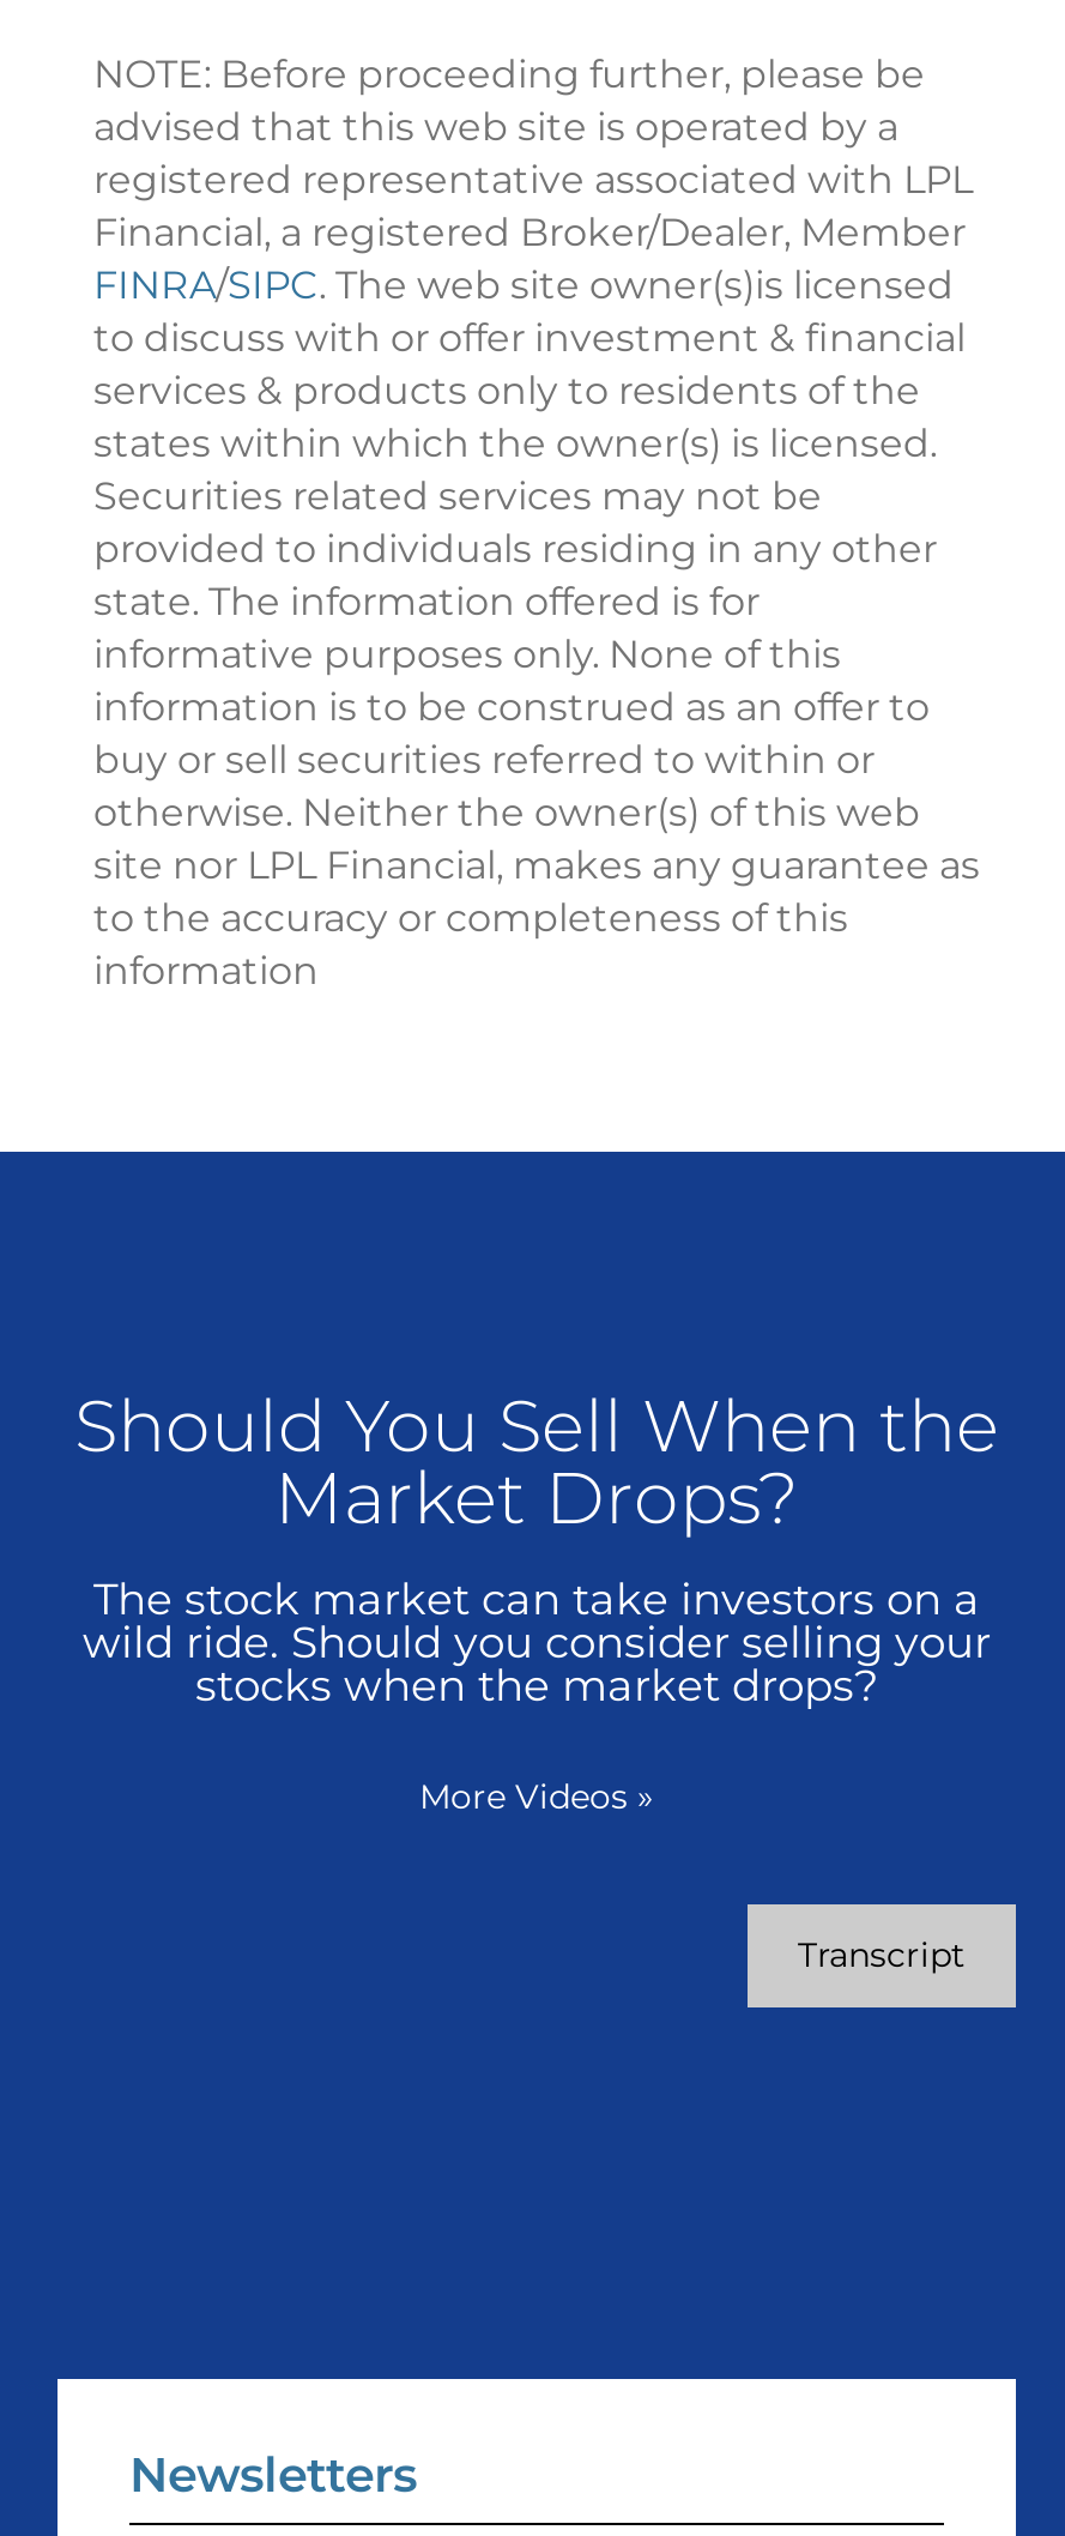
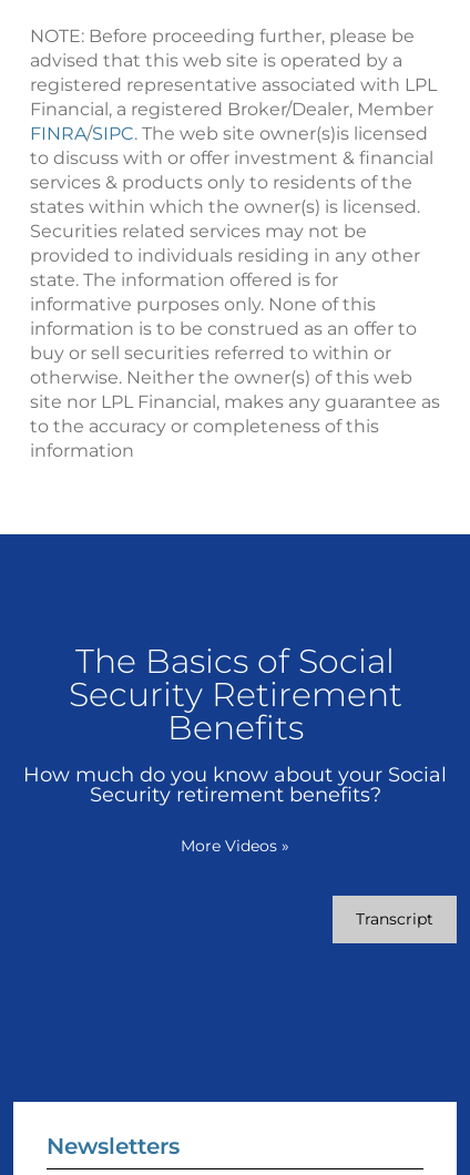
[74,1383,999,1713] Should You Sell When the | Market Drops? | The stock market can take investors on a | wild ride. Should you consider selling your | stocks when the market drops? -> [23,641,447,807] The Basics of Social | Security Retirement | Benefits | How much do you know about your Social | Security retirement benefits?

